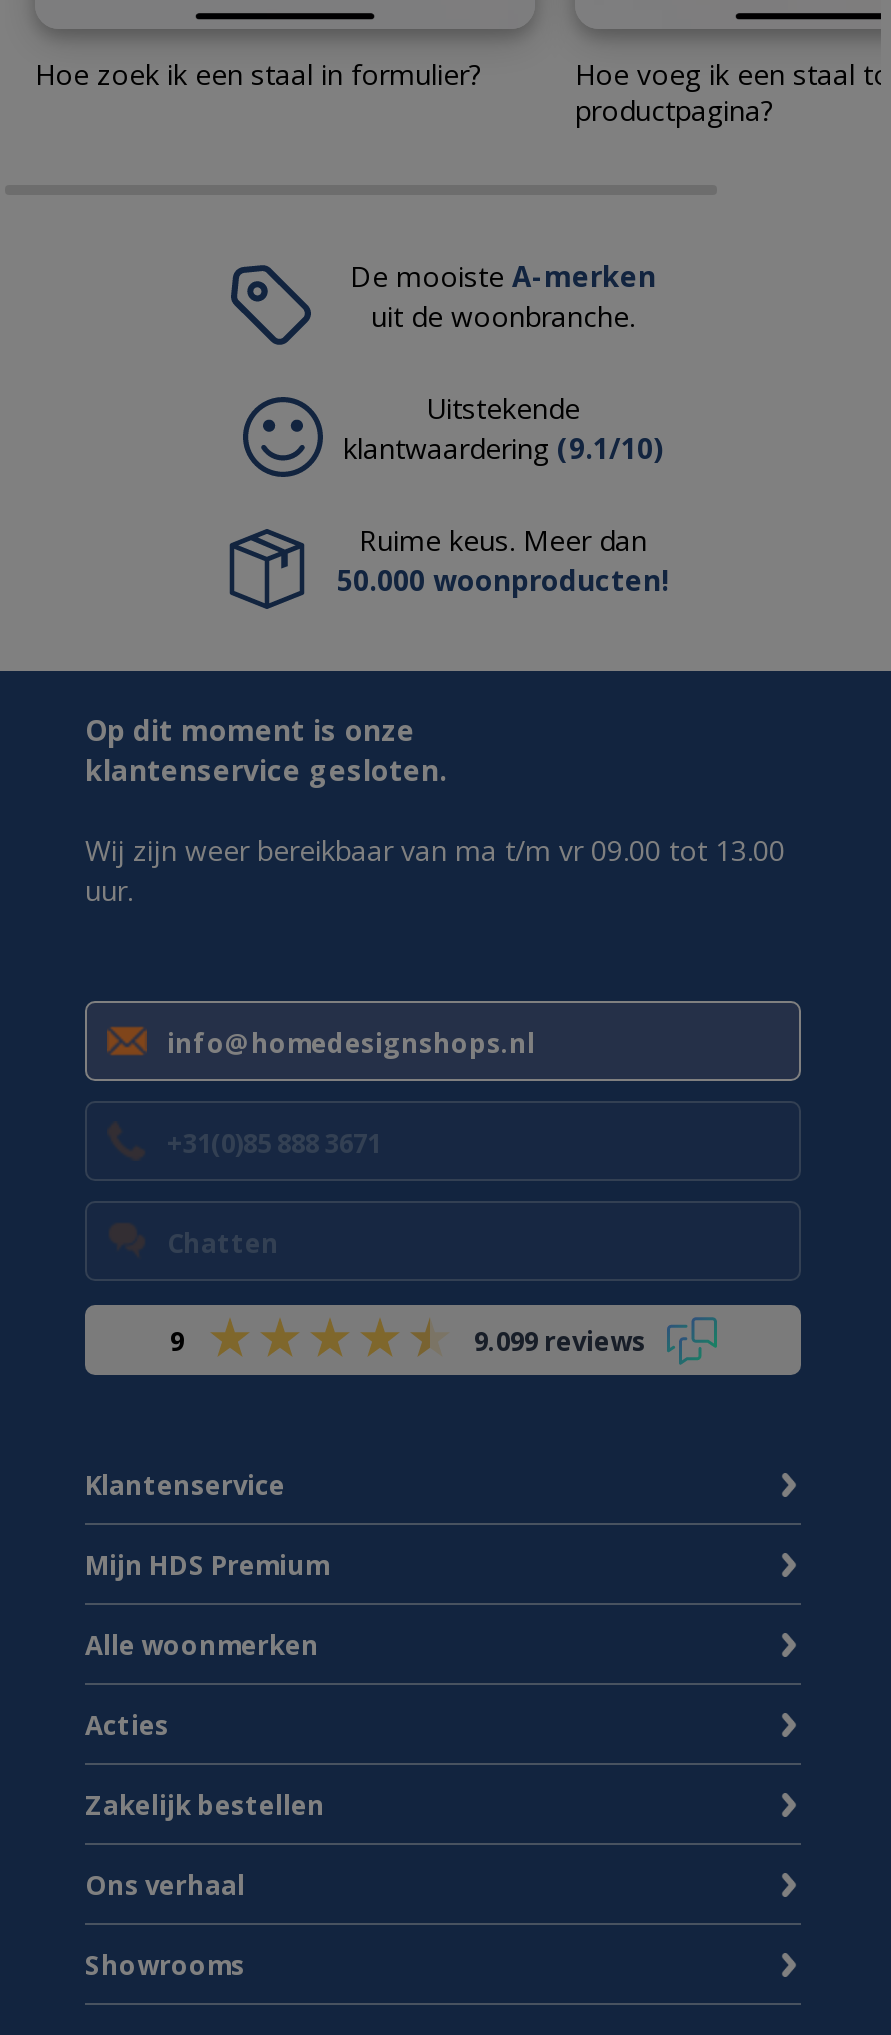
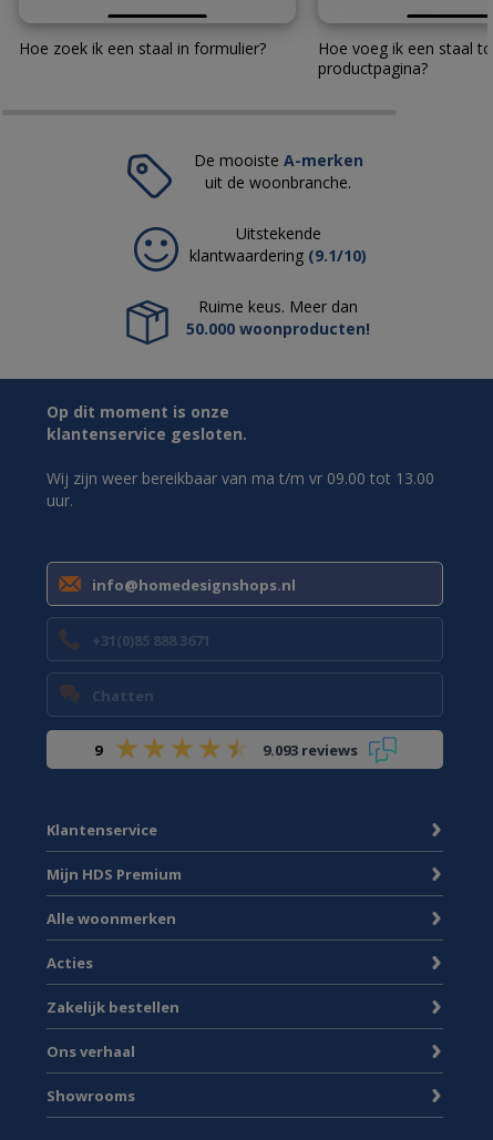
[474,1323,646,1359] 9.099 reviews -> [262,740,357,760] 9.093 reviews

